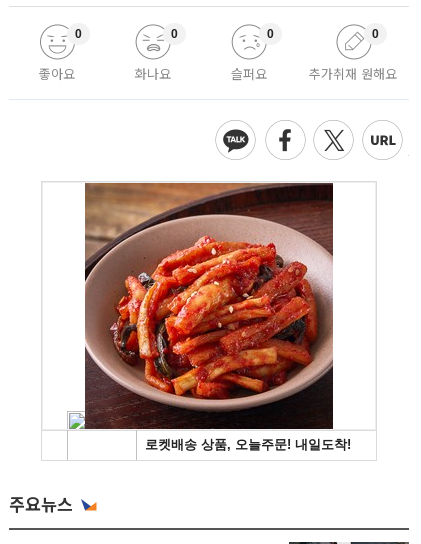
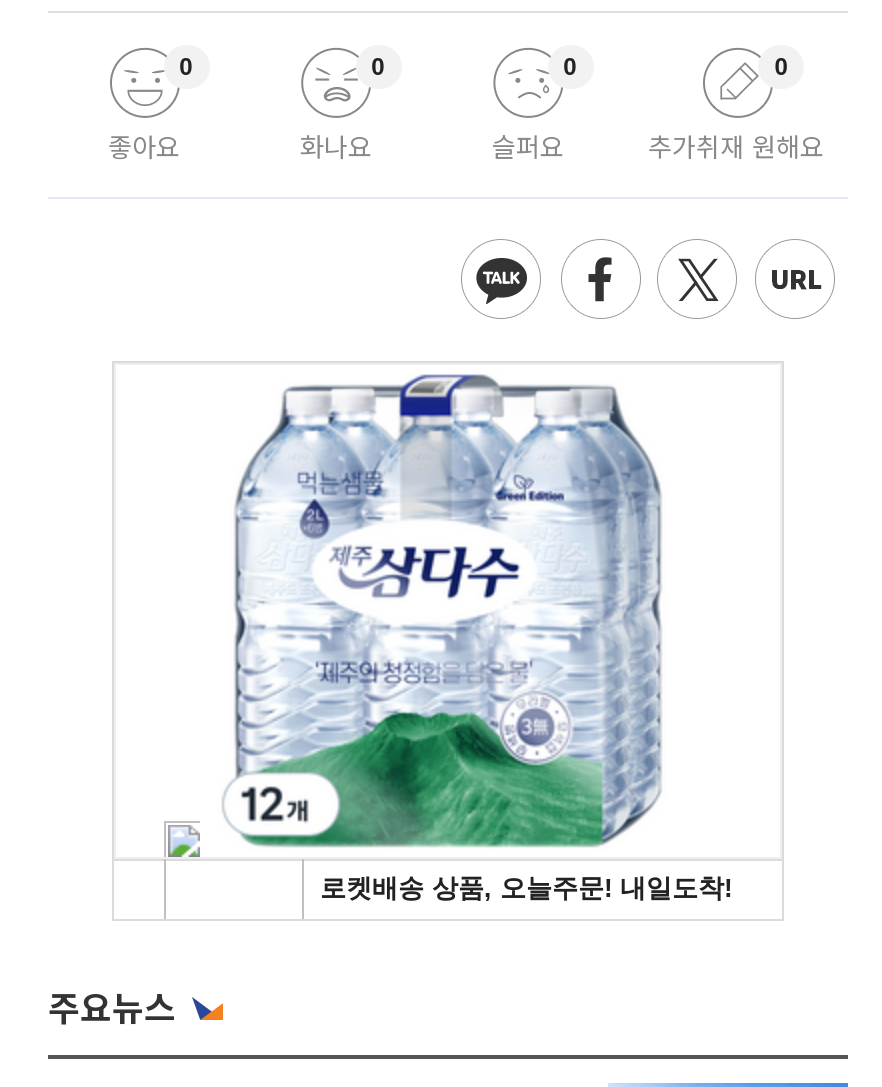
[84,182,334,430] [image] -> [200,365,696,857] [image]

